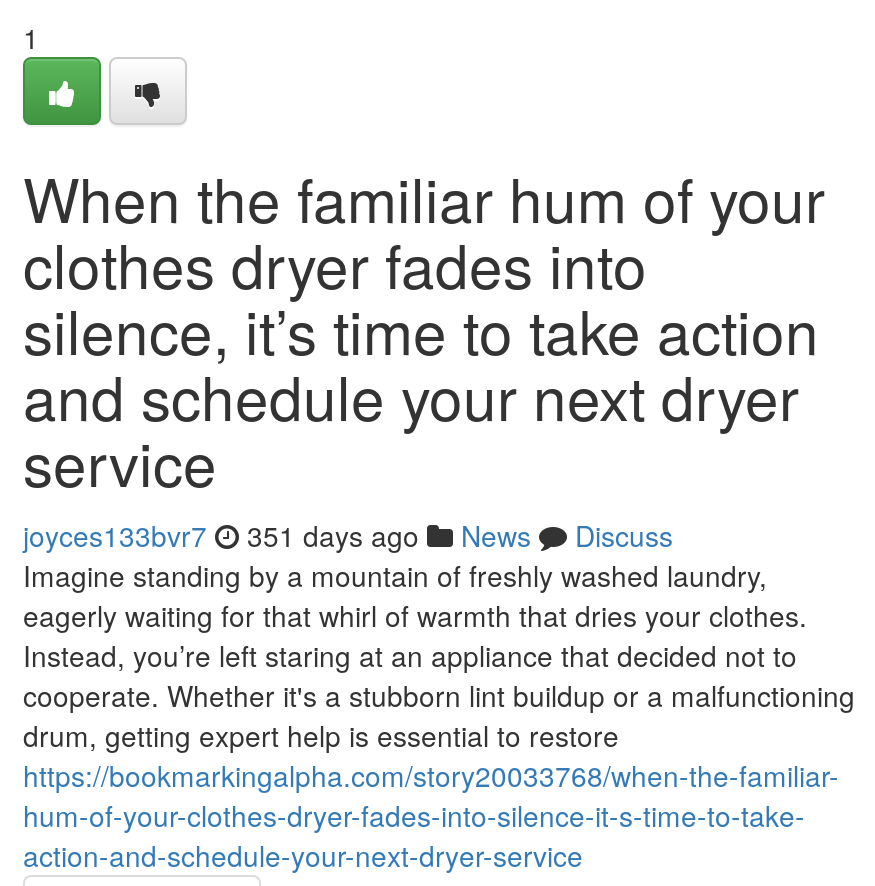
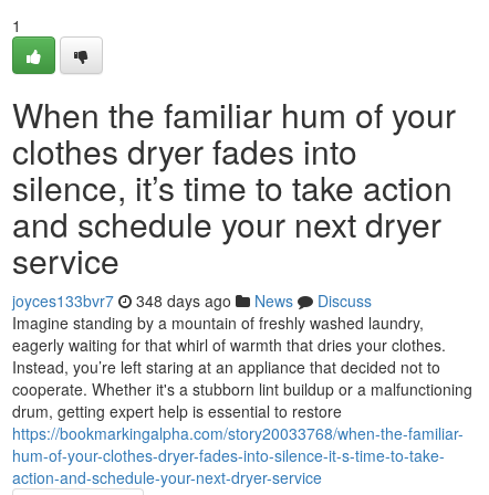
[23,515,673,555] joyces133bvr7 351 days ago News Discuss -> [12,289,372,312] joyces133bvr7 348 days ago News Discuss

